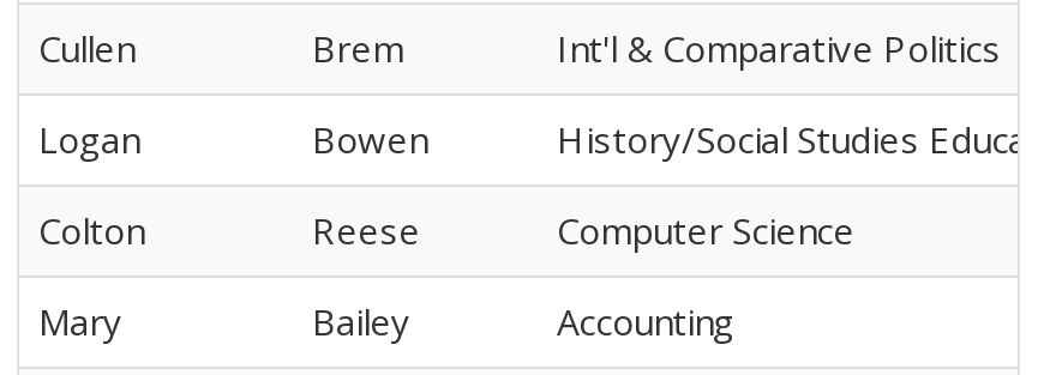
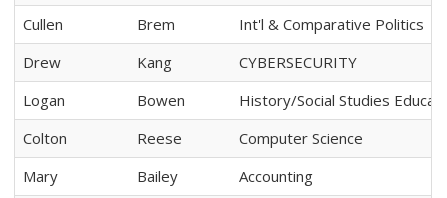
none -> [23,52,357,72] Drew | Kang | CYBERSECURITY

